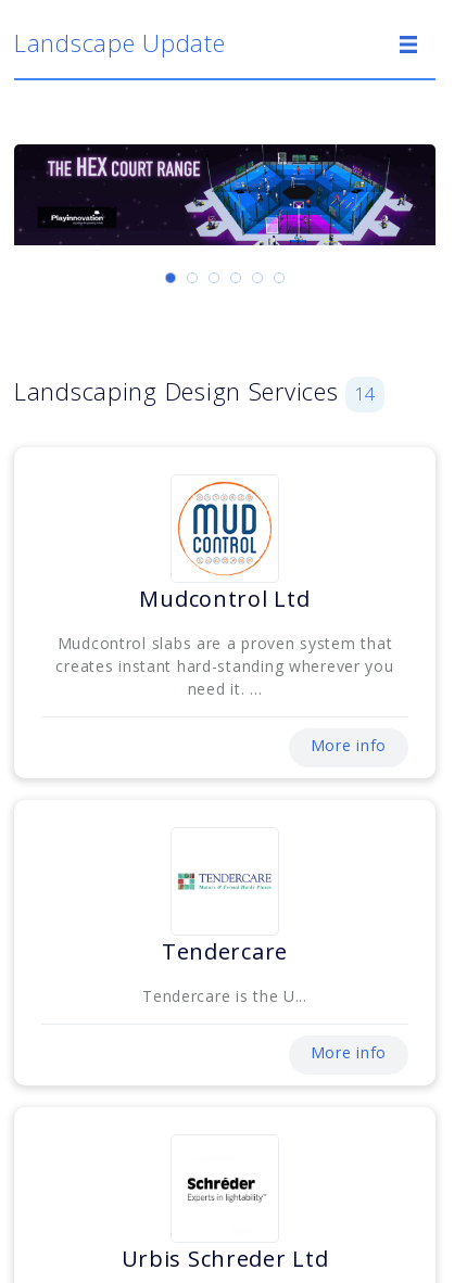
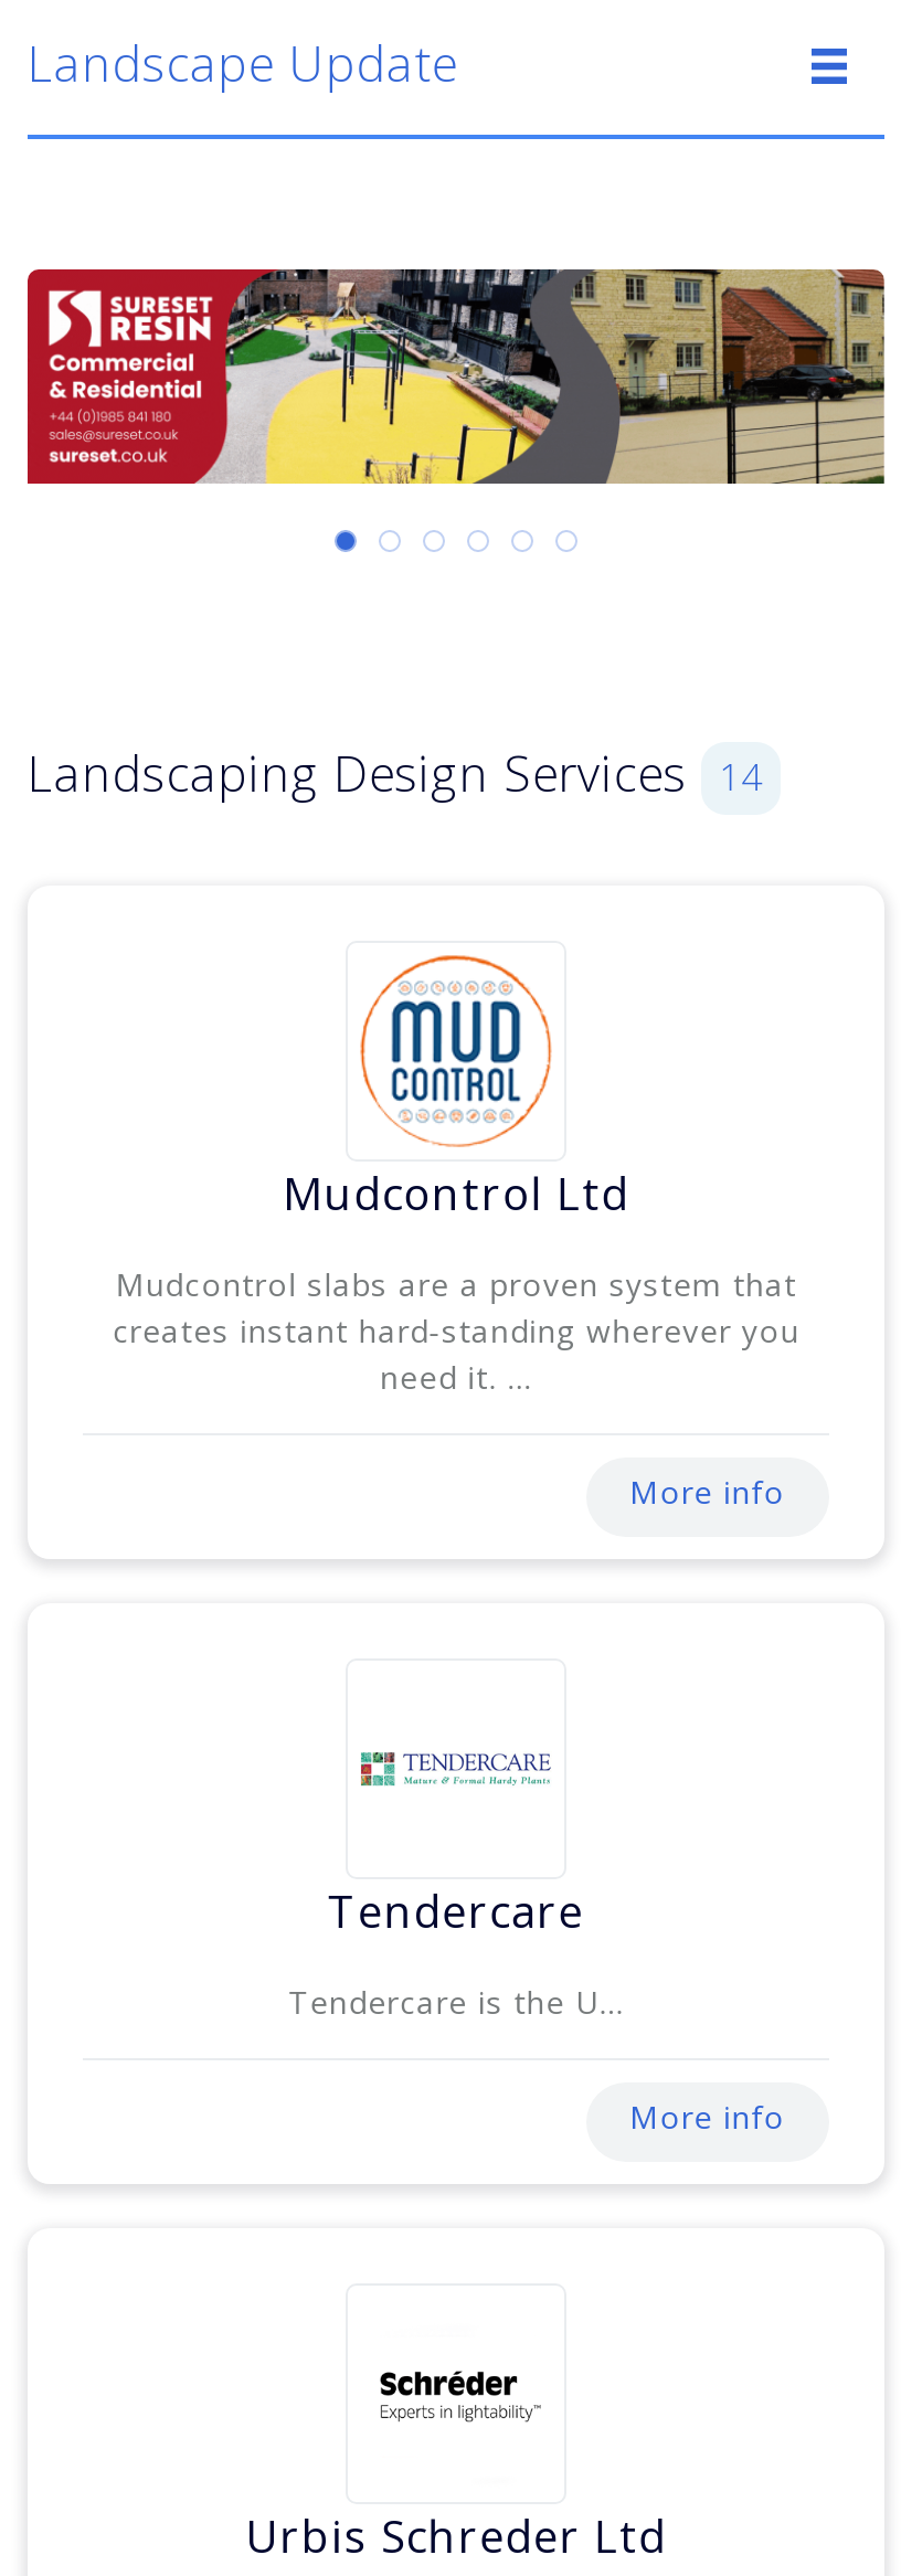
[13,143,437,250] [image] -> [25,267,887,486] [image]

